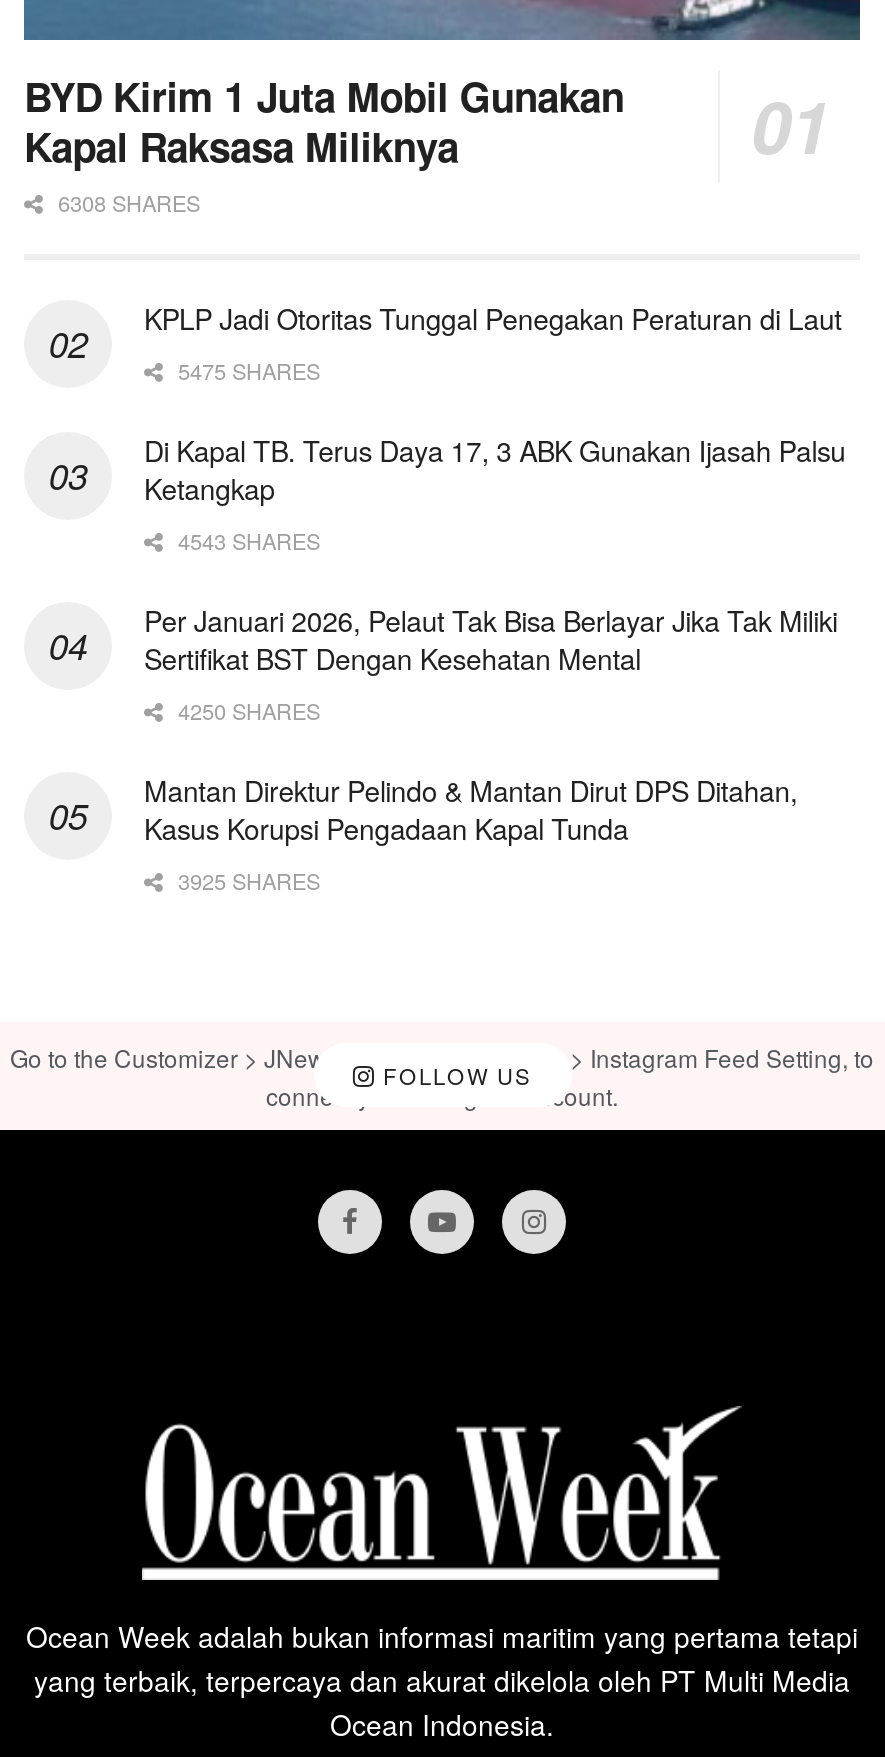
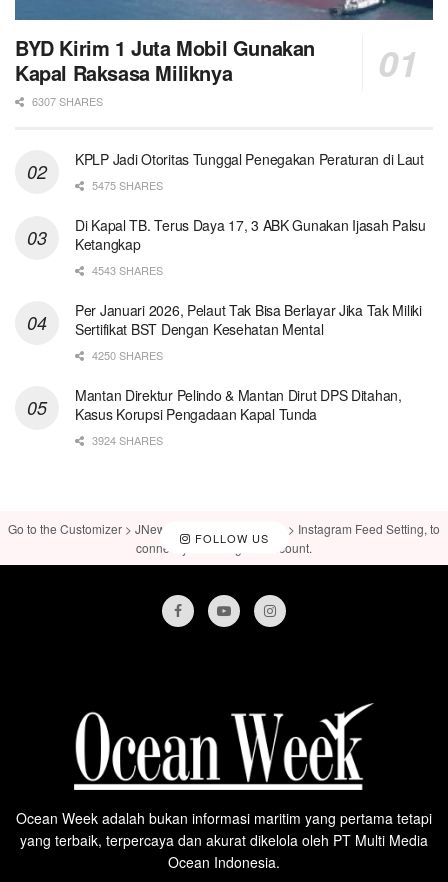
[52,185,200,217] 6308 SHARES -> [29,93,103,109] 6307 SHARES
[172,863,320,895] 3925 SHARES -> [89,432,163,448] 3924 SHARES

